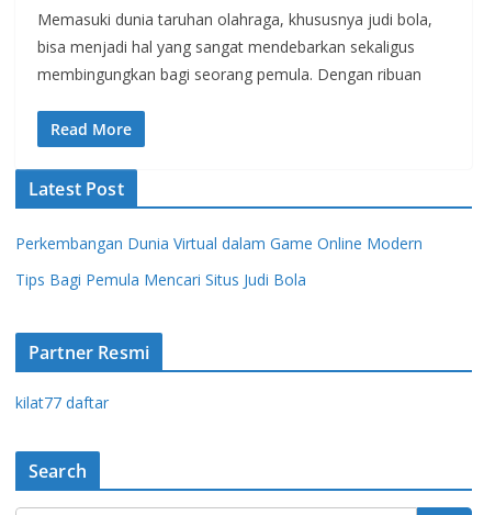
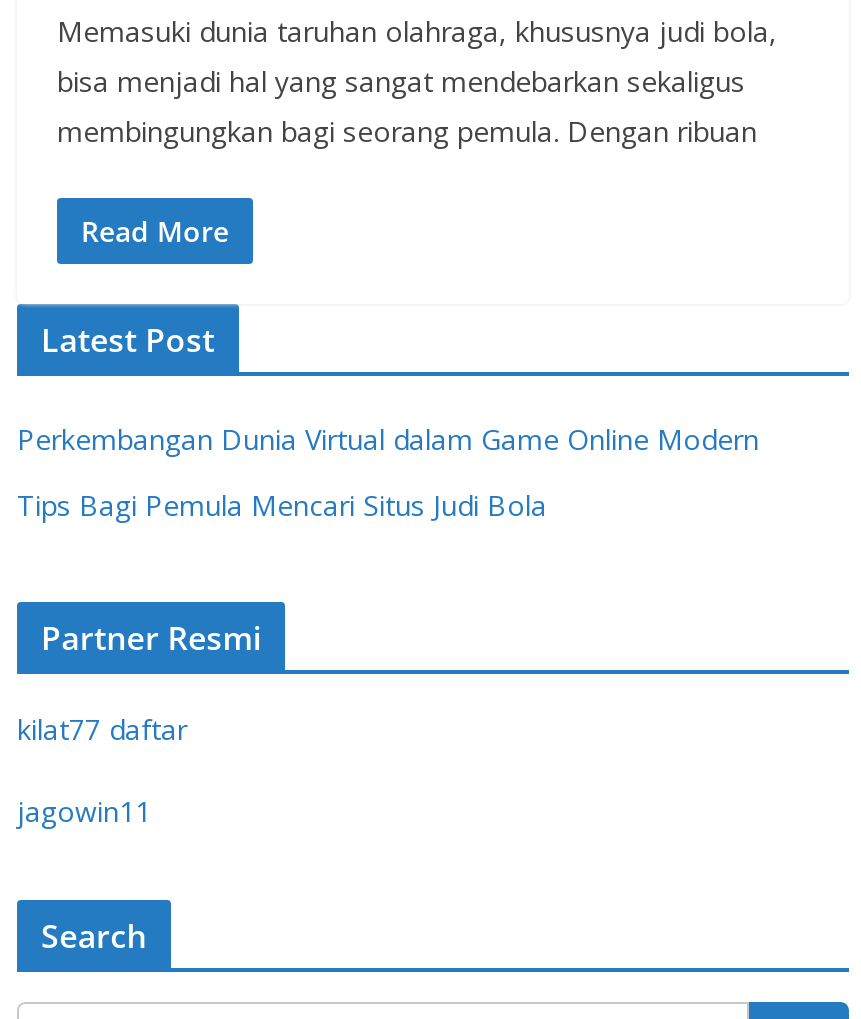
none -> [17,792,151,830] jagowin11

